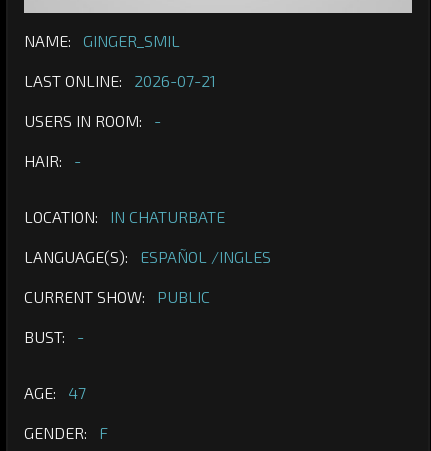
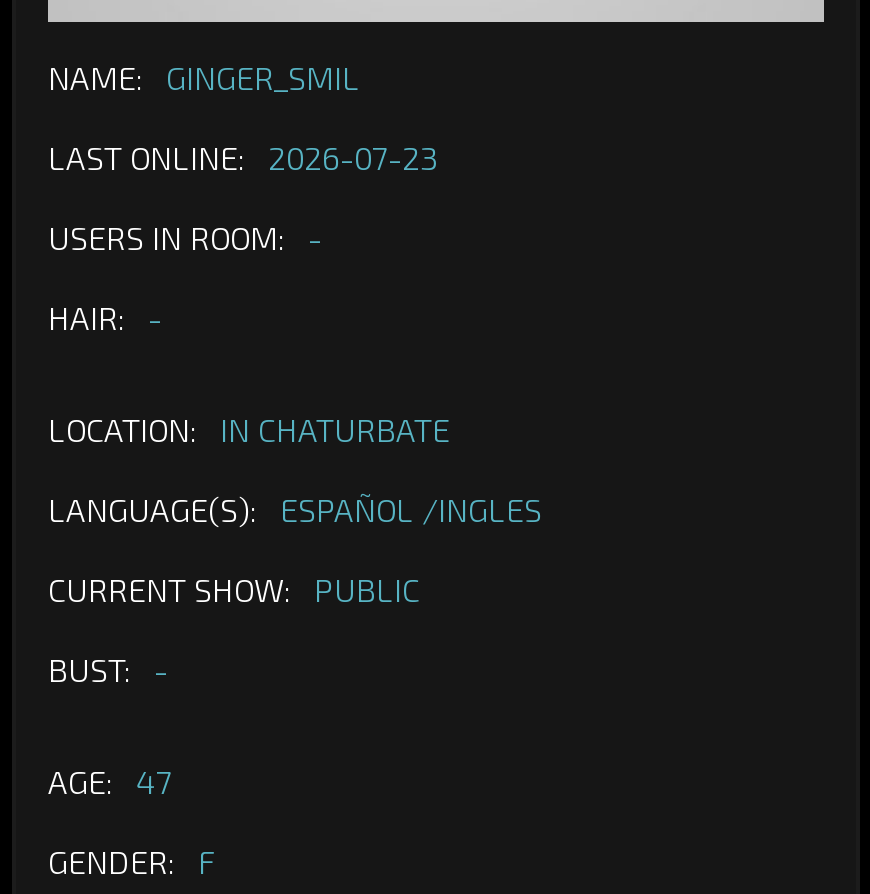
[24,71,216,90] LAST ONLINE: 2026-07-21 -> [48,139,438,177] LAST ONLINE: 2026-07-23

